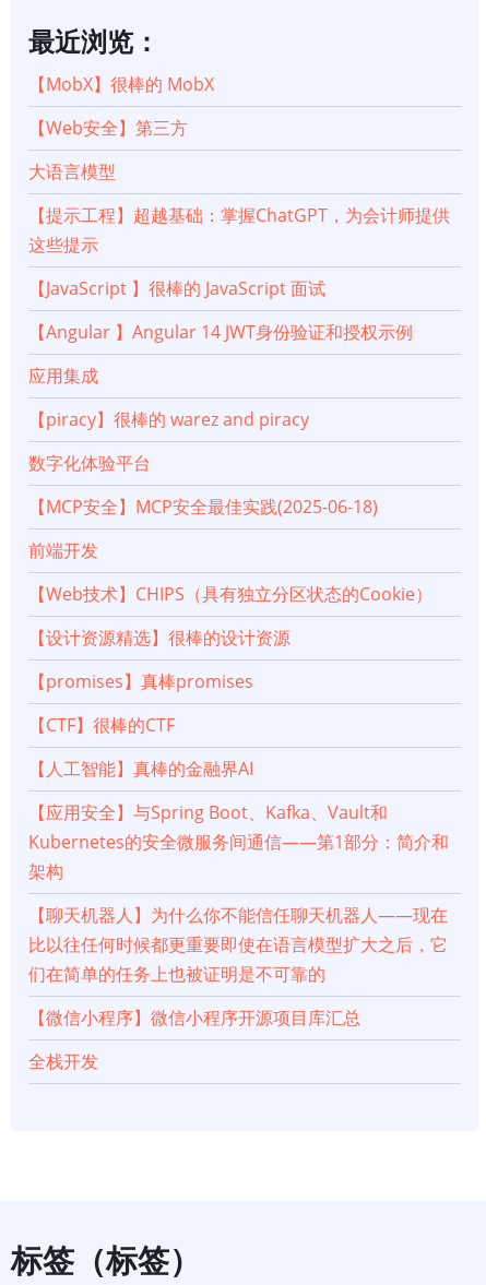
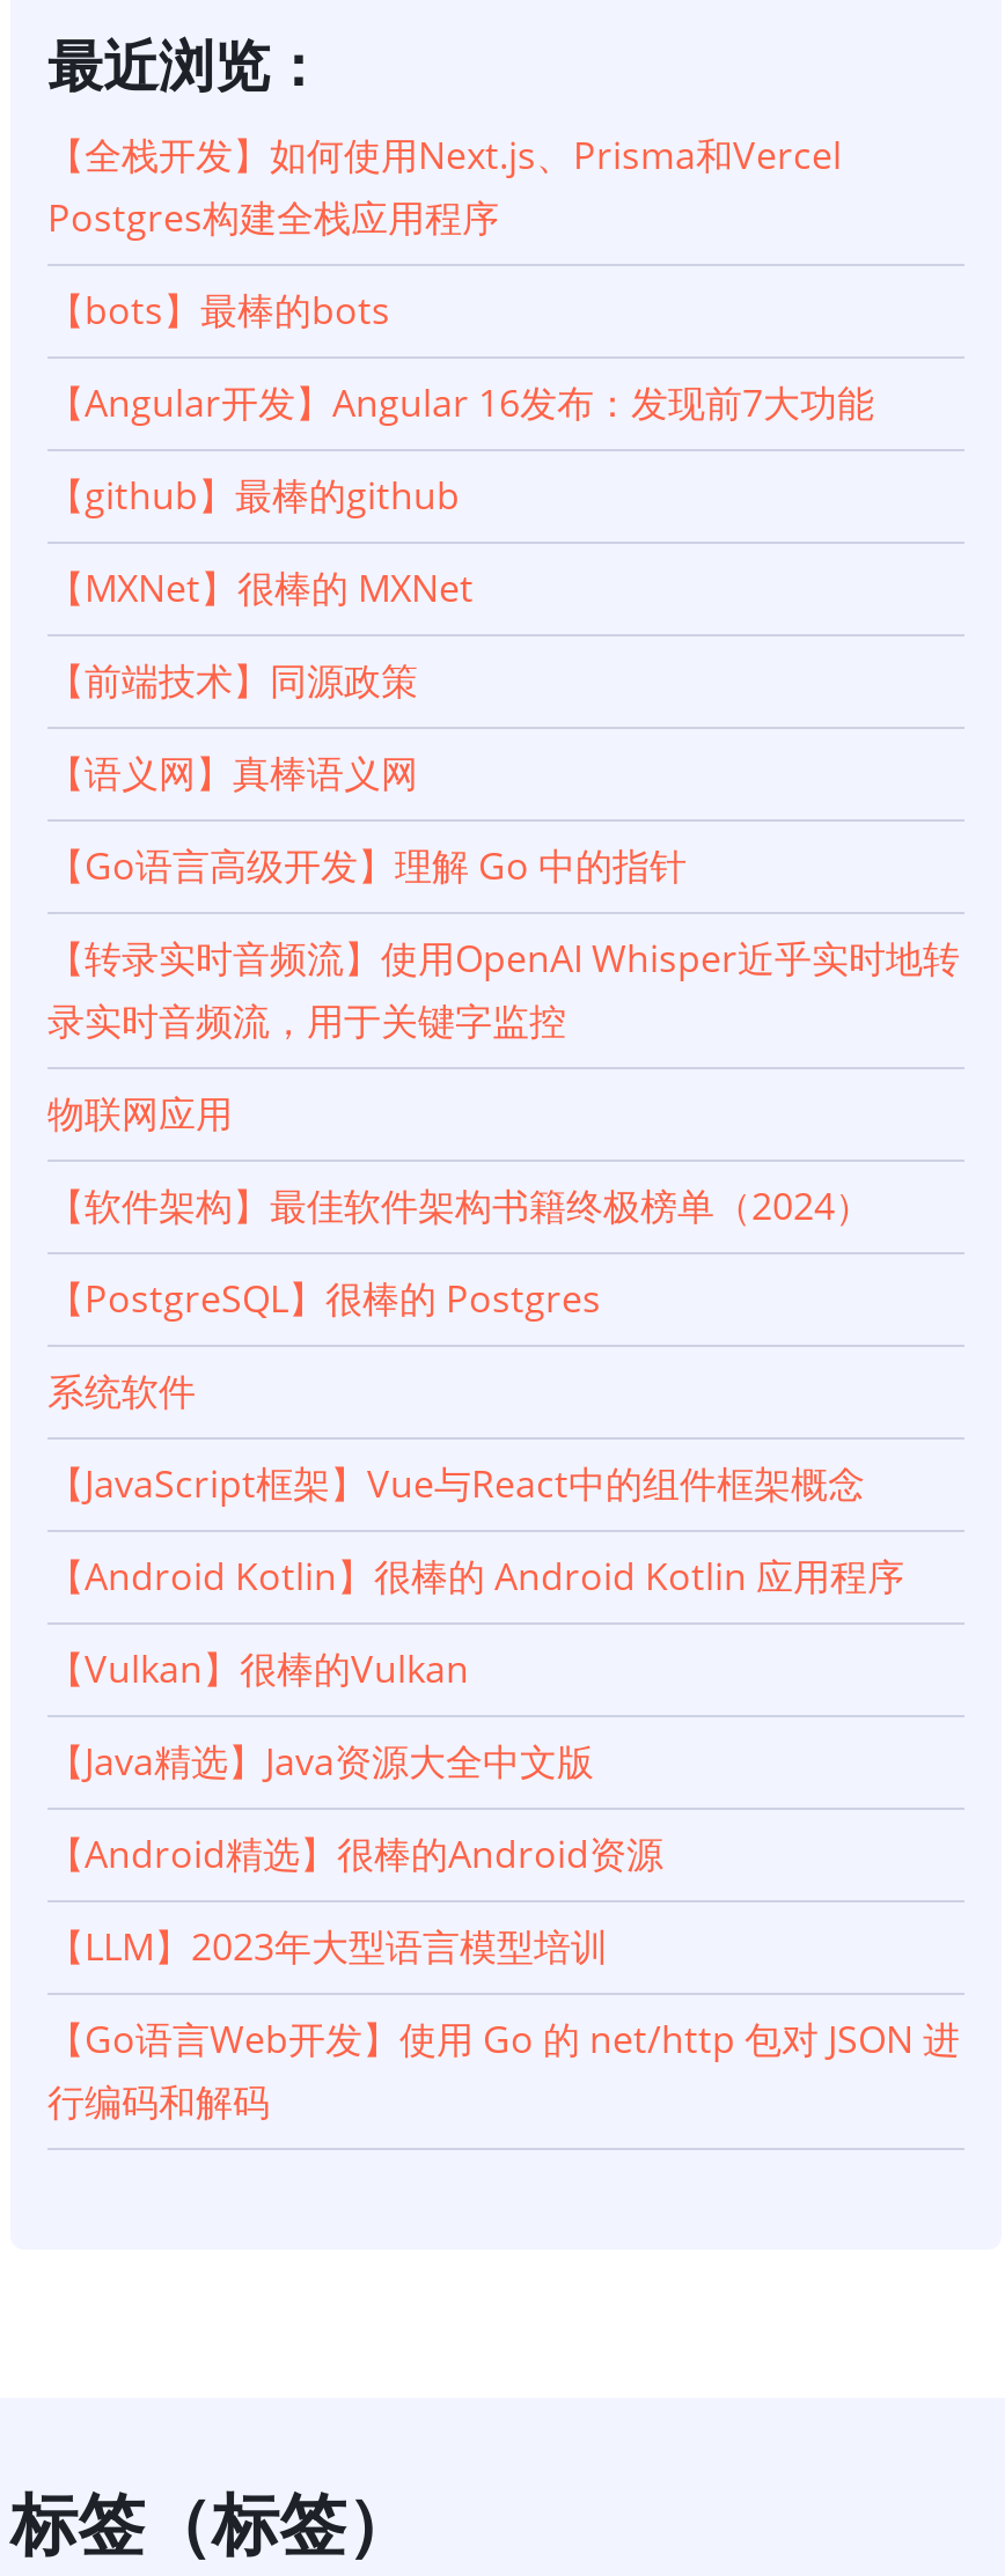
[28,72,214,96] 【MobX】很棒的 MobX -> [47,130,842,243] 【全栈开发】如何使用Next.js、Prisma和Vercel | Postgres构建全栈应用程序
[28,116,188,140] 【Web安全】第三方 -> [47,285,390,336] 【bots】最棒的bots
[28,159,116,183] 大语言模型 -> [47,377,874,428] 【Angular开发】Angular 16发布：发现前7大功能
[28,203,450,257] 【提示工程】超越基础：掌握ChatGPT，为会计师提供 | 这些提示 -> [47,470,460,521] 【github】最棒的github
[28,276,325,300] 【JavaScript 】很棒的 JavaScript 面试 -> [47,562,474,613] 【MXNet】很棒的 MXNet
[28,320,413,344] 【Angular 】Angular 14 JWT身份验证和授权示例 -> [47,655,418,706] 【前端技术】同源政策
[28,364,98,388] 应用集成 -> [47,748,418,798] 【语义网】真棒语义网
[28,407,309,431] 【piracy】很棒的 warez and piracy -> [47,840,687,891] 【Go语言高级开发】理解 Go 中的指针
[28,451,151,475] 数字化体验平台 -> [47,933,960,1046] 【转录实时音频流】使用OpenAI Whisper近乎实时地转 | 录实时音频流，用于关键字监控
[28,495,378,519] 【MCP安全】MCP安全最佳实践(2025-06-18) -> [47,1088,233,1139] 物联网应用
[28,538,98,562] 前端开发 -> [47,1180,872,1231] 【软件架构】最佳软件架构书籍终极榜单（2024）
[28,582,432,606] 【Web技术】CHIPS（具有独立分区状态的Cookie） -> [47,1273,601,1324] 【PostgreSQL】很棒的 Postgres
[28,626,291,650] 【设计资源精选】很棒的设计资源 -> [47,1366,196,1416] 系统软件
[28,669,253,693] 【promises】真棒promises -> [47,1458,865,1509] 【JavaScript框架】Vue与React中的组件框架概念
[28,713,175,737] 【CTF】很棒的CTF -> [47,1551,904,1602] 【Android Kotlin】很棒的 Android Kotlin 应用程序
[28,757,253,781] 【人工智能】真棒的金融界AI -> [47,1643,469,1694] 【Vulkan】很棒的Vulkan
[28,800,449,883] 【应用安全】与Spring Boot、Kafka、Vault和 | Kubernetes的安全微服务间通信——第1部分：简介和 | 架构 -> [47,1736,594,1787] 【Java精选】Java资源大全中文版
[28,903,448,986] 【聊天机器人】为什么你不能信任聊天机器人——现在 | 比以往任何时候都更重要即使在语言模型扩大之后，它 | 们在简单的任务上也被证明是不可靠的 -> [47,1828,663,1879] 【Android精选】很棒的Android资源
[28,1006,360,1030] 【微信小程序】微信小程序开源项目库汇总 -> [47,1921,608,1972] 【LLM】2023年大型语言模型培训
[28,1049,98,1073] 全栈开发 -> [47,2014,960,2127] 【Go语言Web开发】使用 Go 的 net/http 包对 JSON 进 | 行编码和解码

